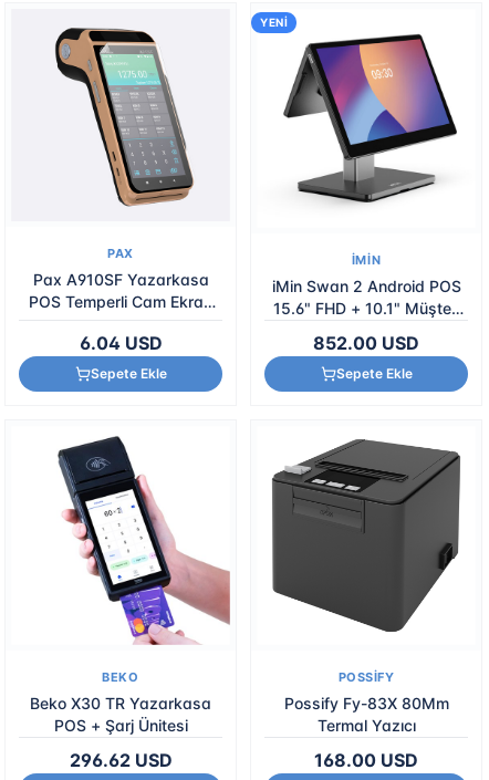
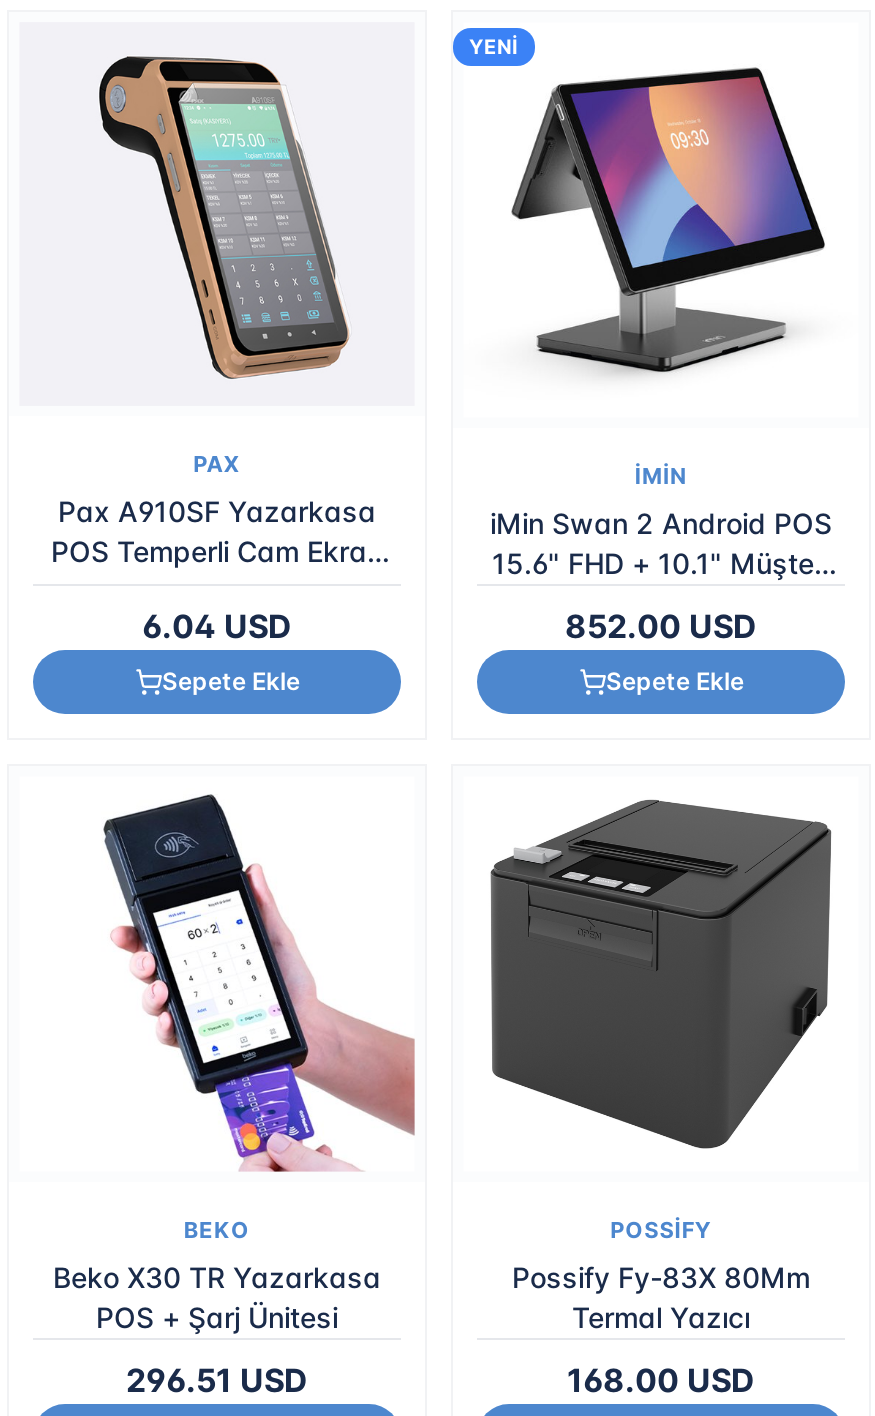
[69,749,172,771] 296.62 USD -> [126,1360,308,1400] 296.51 USD

